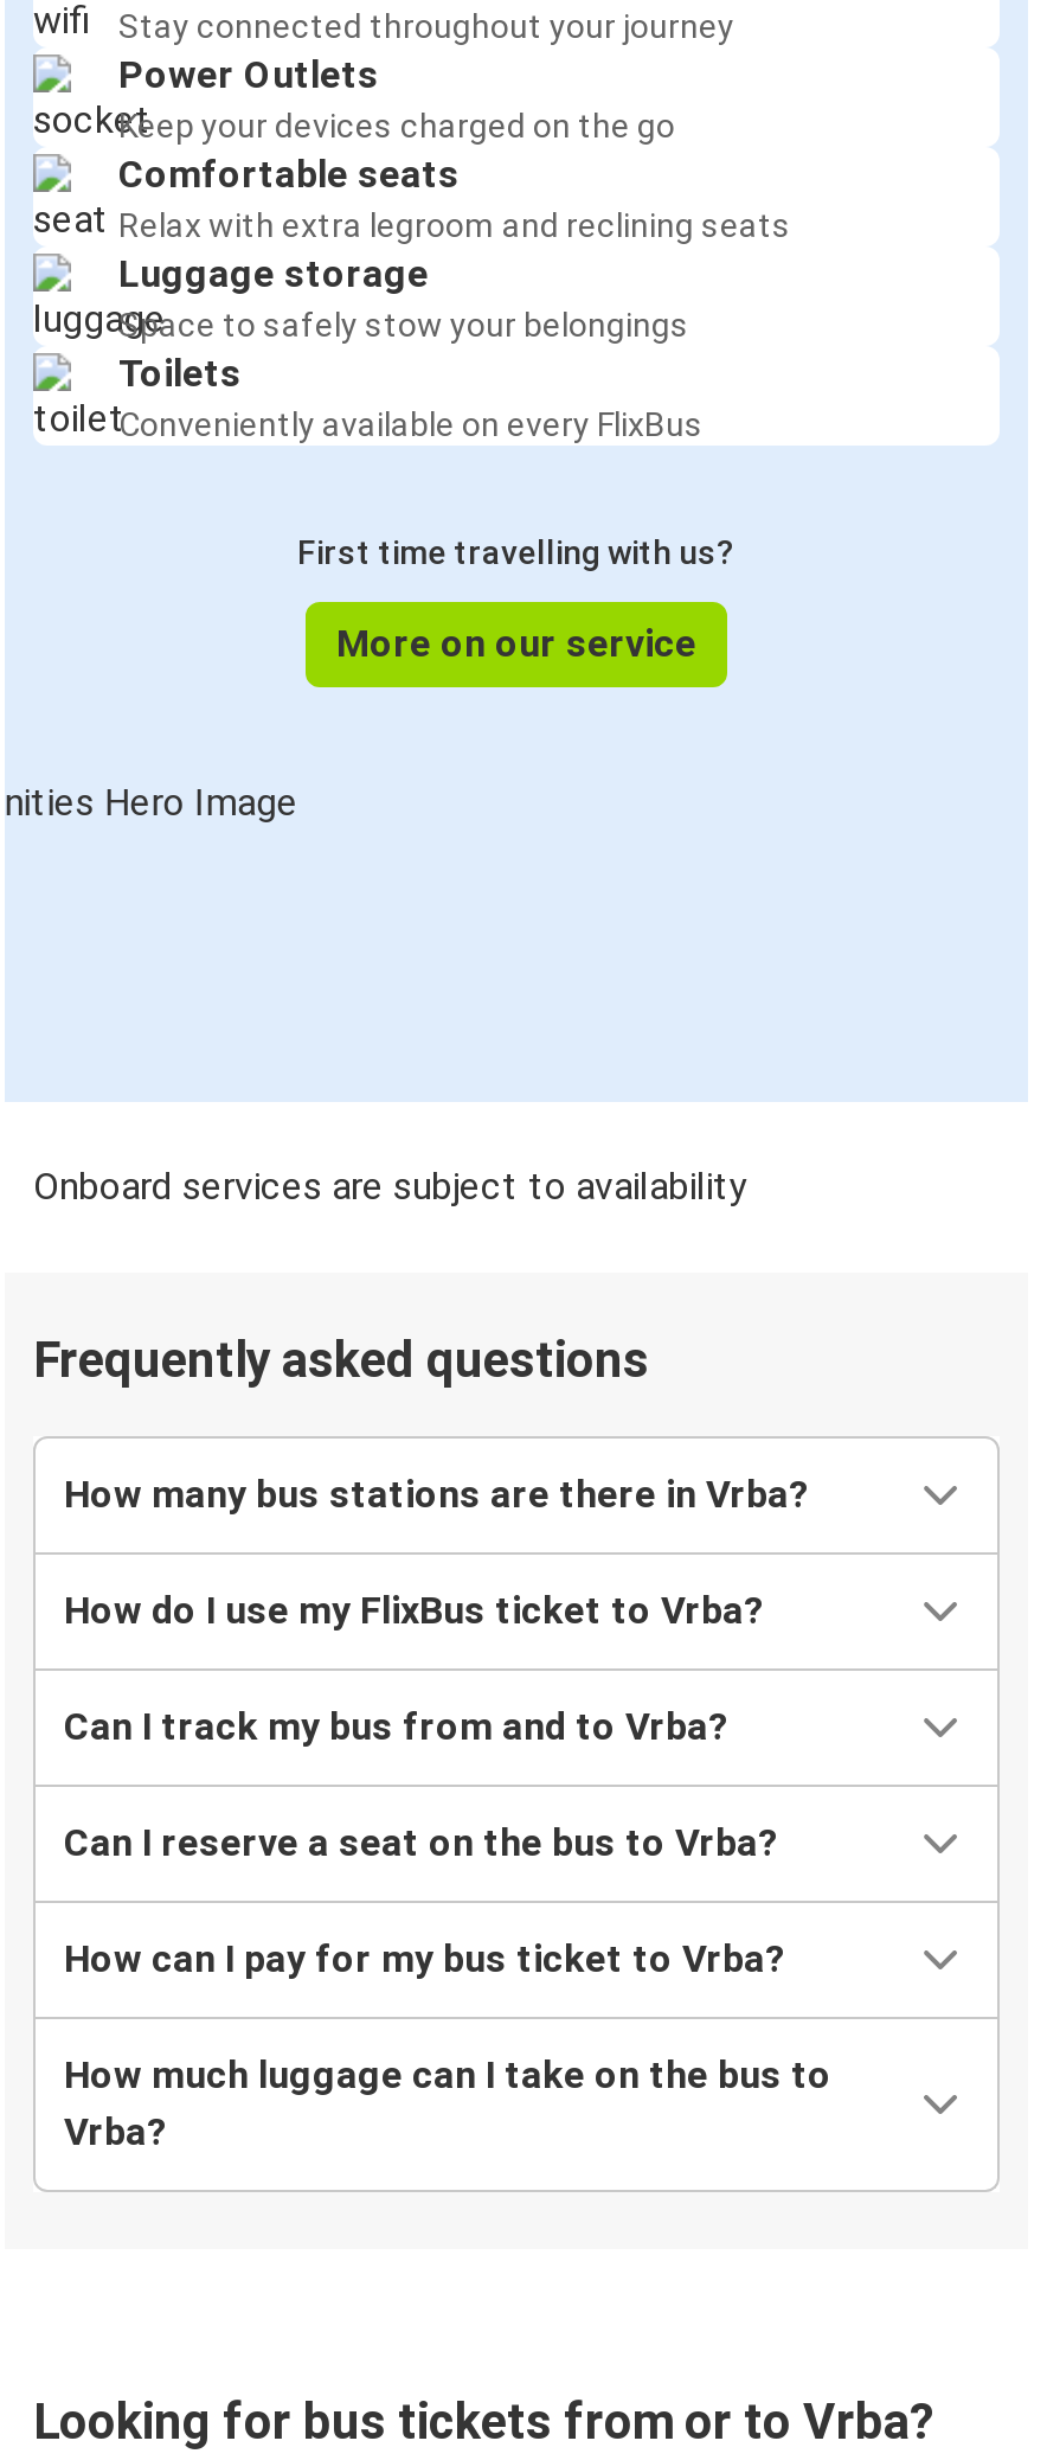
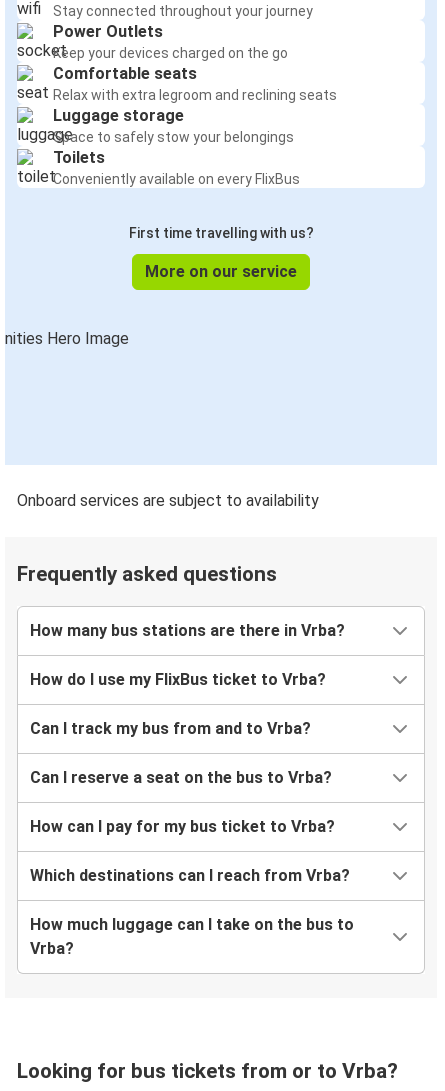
none -> [30,865,350,884] Which destinations can I reach from Vrba?

